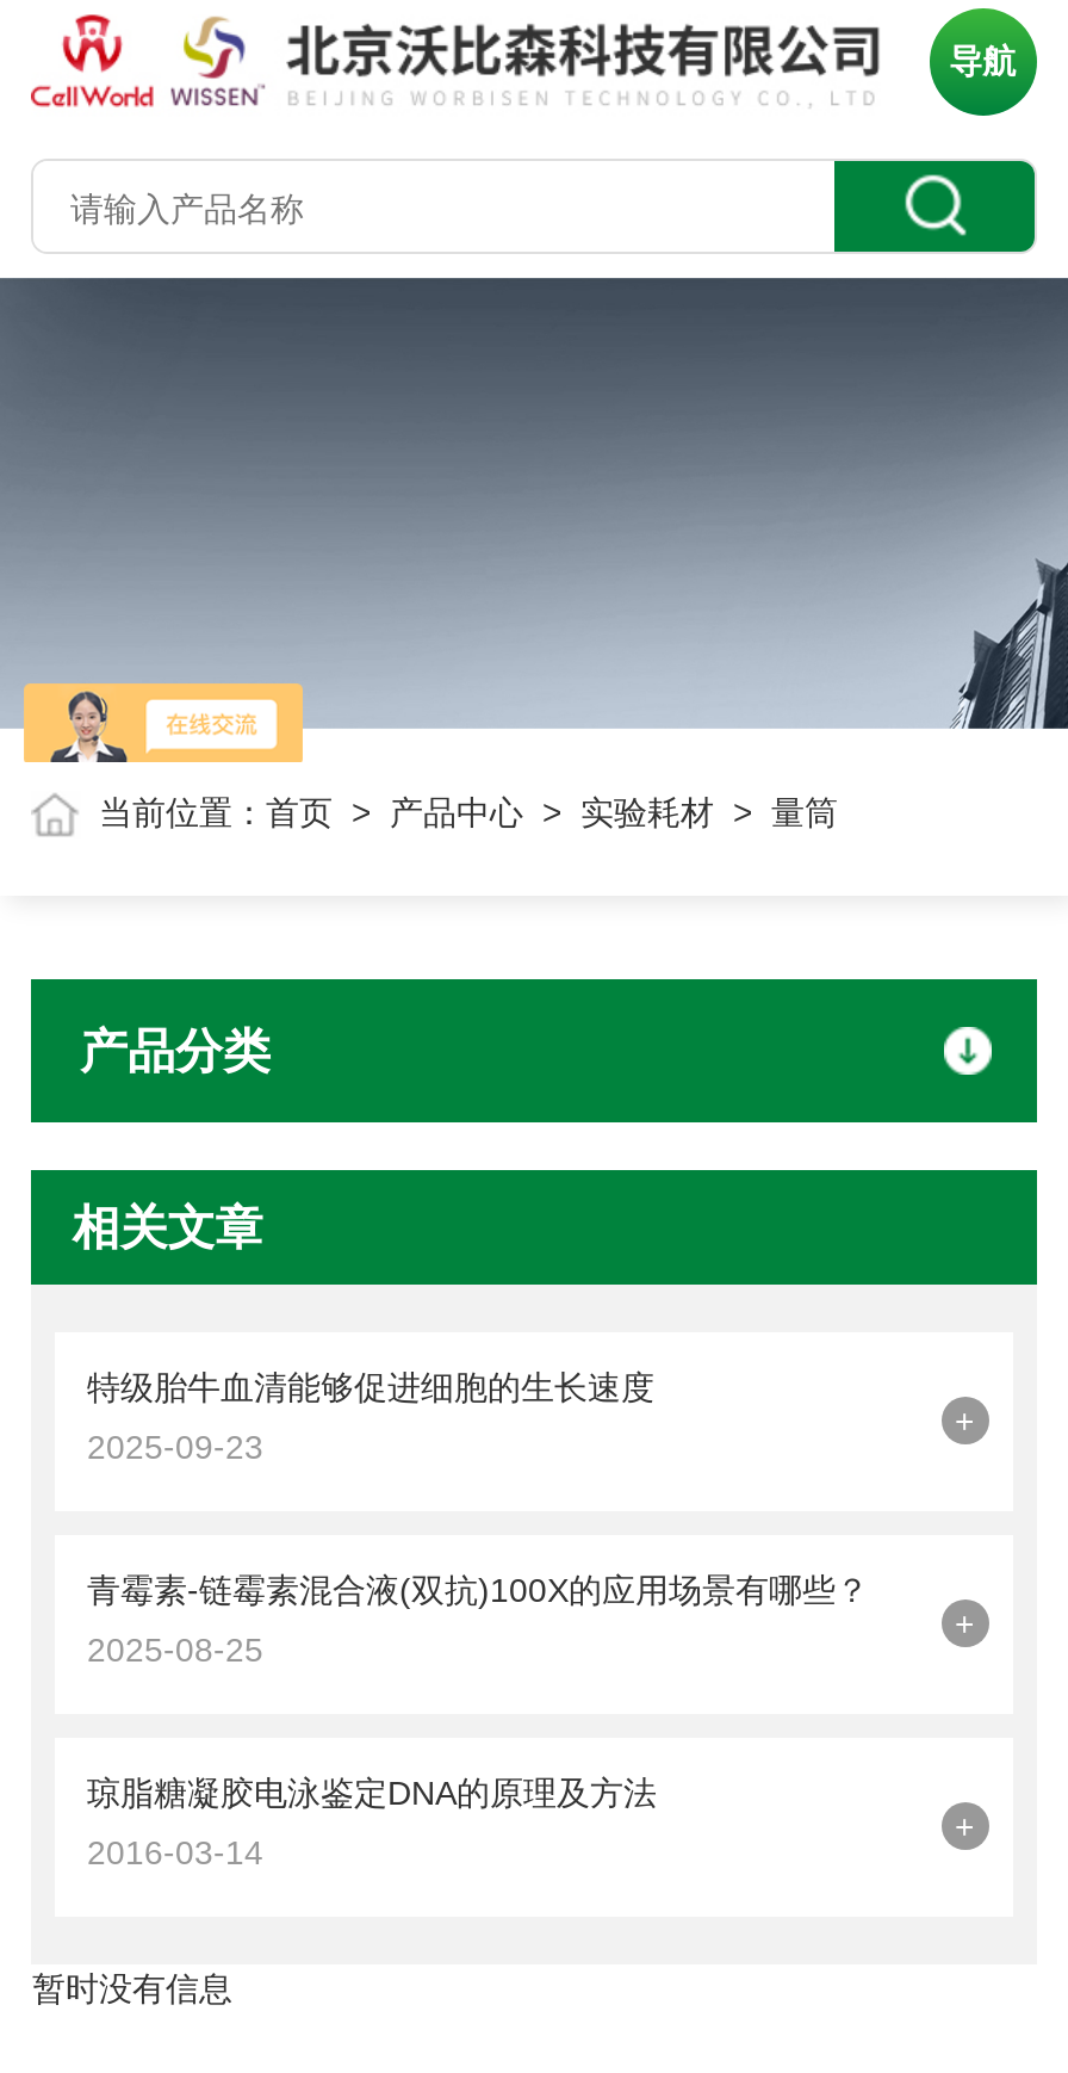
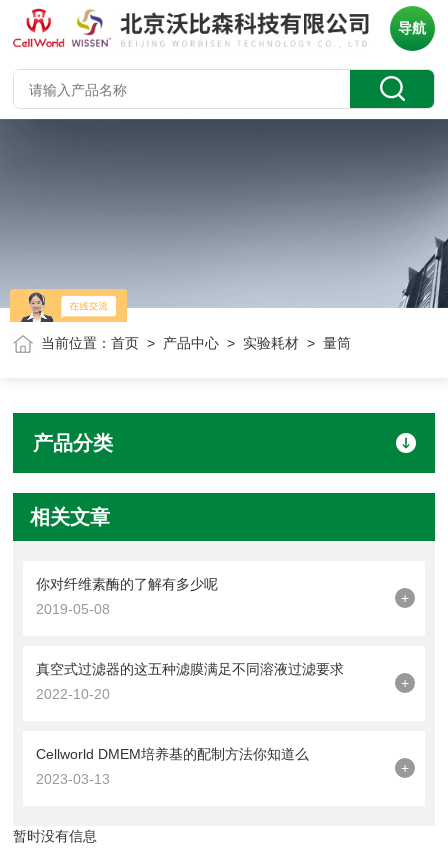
[87,1368,654,1406] 特级胎牛血清能够促进细胞的生长速度 -> [36,576,218,592] 你对纤维素酶的了解有多少呢
[87,1428,263,1466] 2025-09-23 -> [36,601,110,617] 2019-05-08
[87,1571,869,1609] 青霉素-链霉素混合液(双抗)100X的应用场景有哪些？ -> [36,661,344,677] 真空式过滤器的这五种滤膜满足不同溶液过滤要求
[87,1630,263,1669] 2025-08-25 -> [36,686,110,702] 2022-10-20
[87,1774,657,1812] 琼脂糖凝胶电泳鉴定DNA的原理及方法 -> [36,746,309,762] Cellworld DMEM培养基的配制方法你知道么
[87,1833,263,1871] 2016-03-14 -> [36,771,110,787] 2023-03-13

